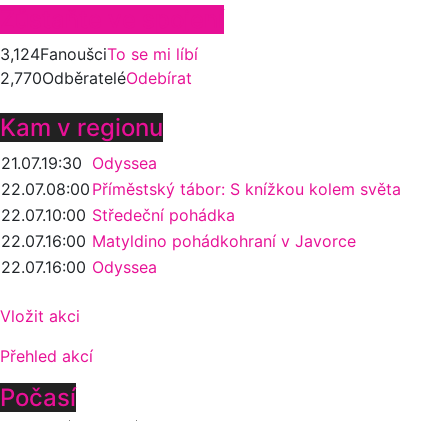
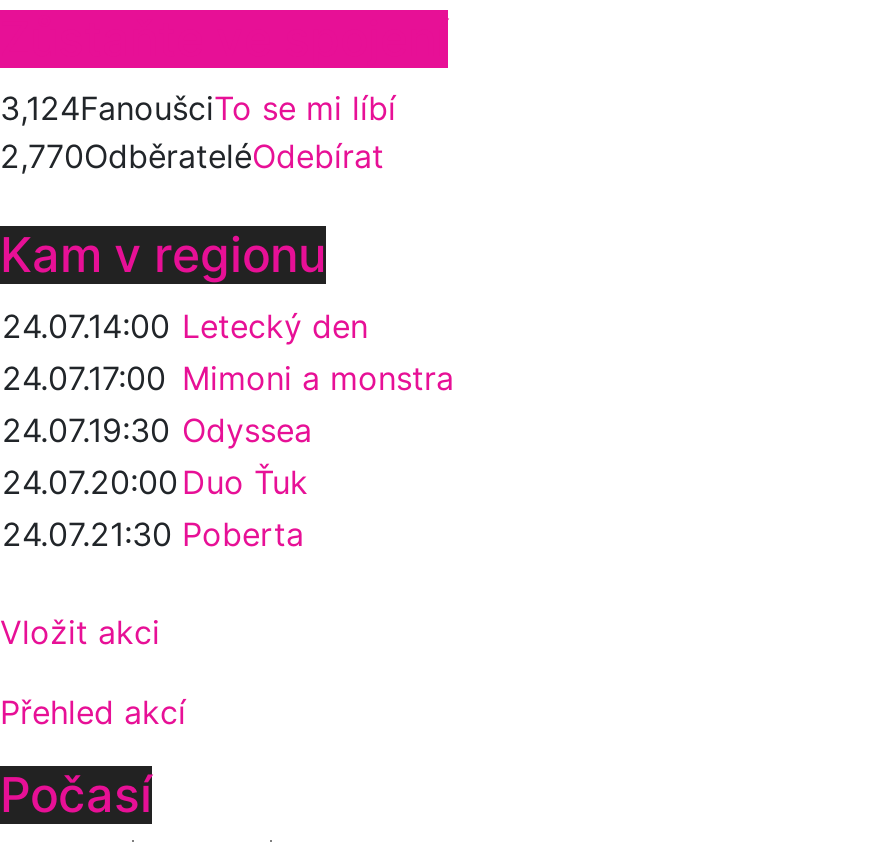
[1,153,401,277] 21.07.19:30 Odyssea | 22.07.08:00 Příměstský tábor: S knížkou kolem světa | 22.07.10:00 Středeční pohádka | 22.07.16:00 Matyldino pohádkohraní v Javorce | 22.07.16:00 Odyssea -> [2,306,454,554] 24.07.14:00 Letecký den | 24.07.17:00 Mimoni a monstra | 24.07.19:30 Odyssea | 24.07.20:00 Duo Ťuk | 24.07.21:30 Poberta

